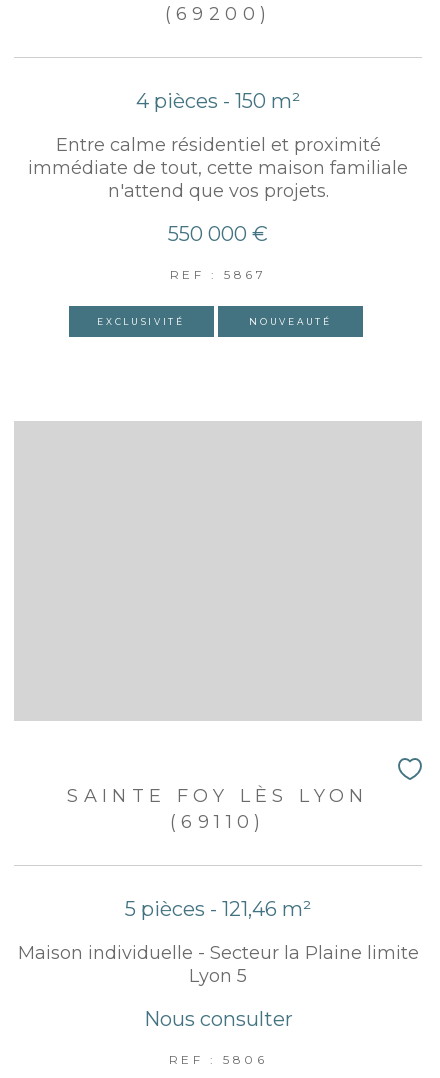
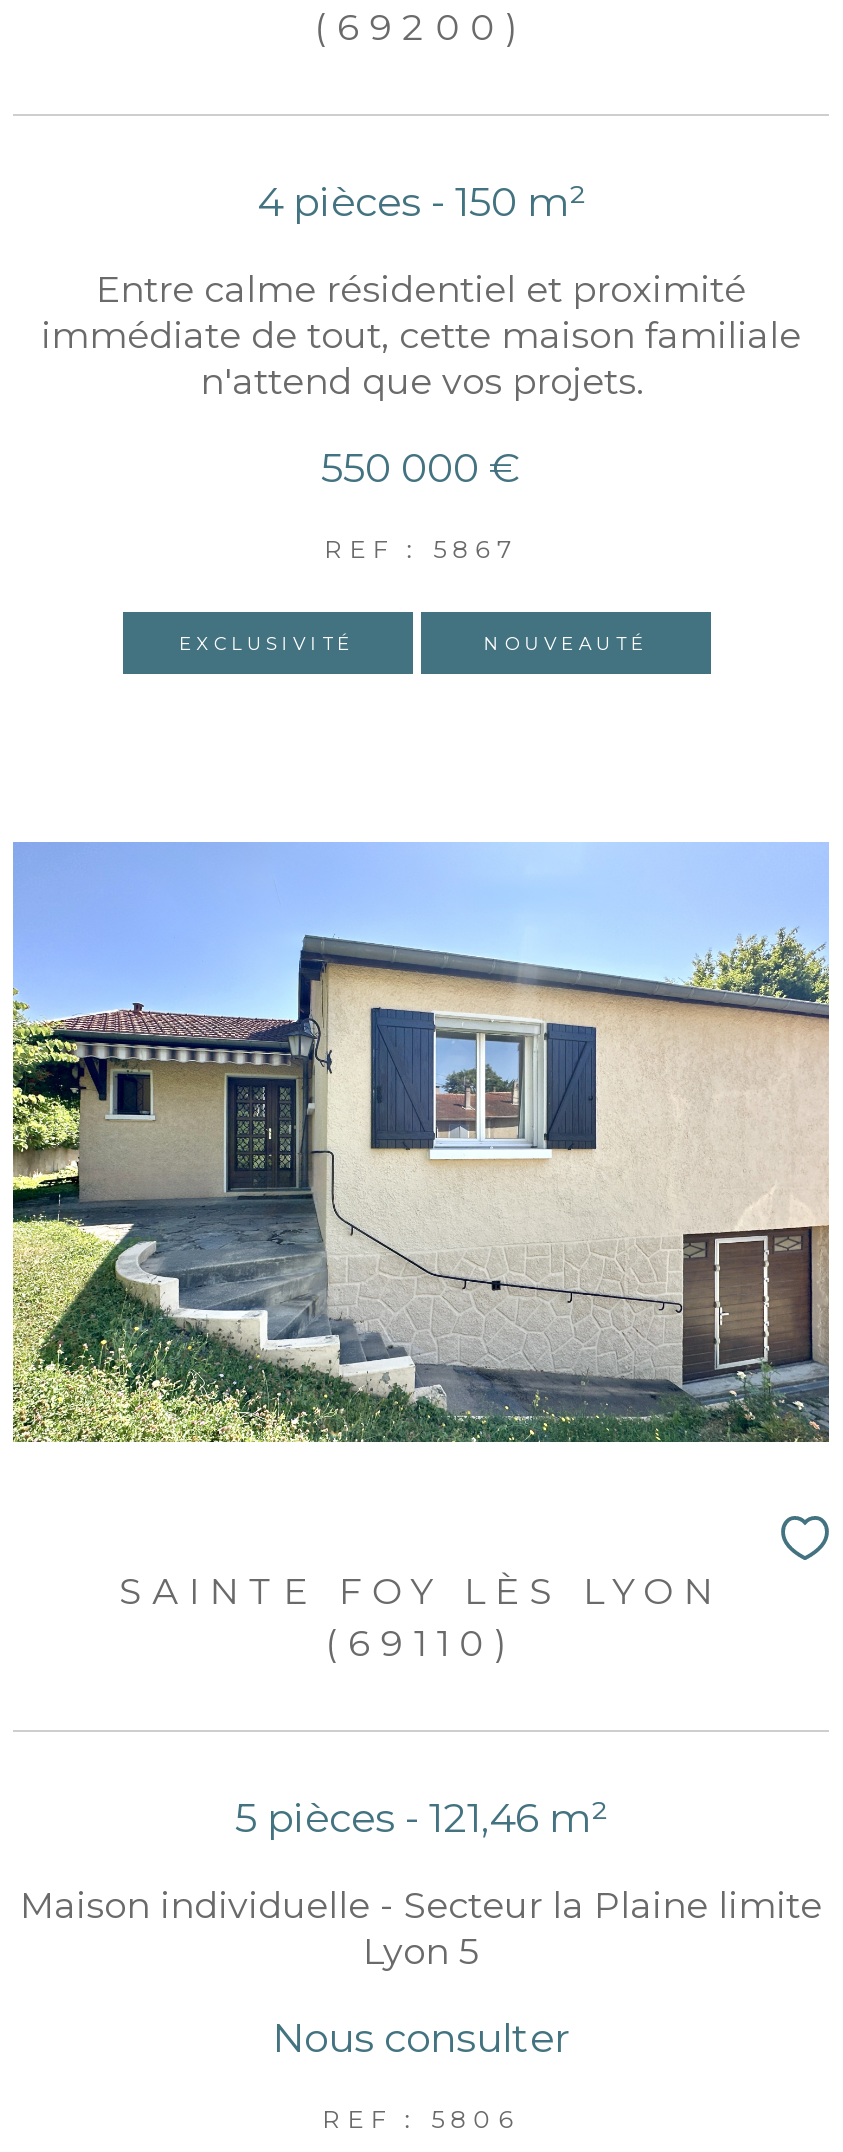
none -> [11,842,831,1444] [image]

